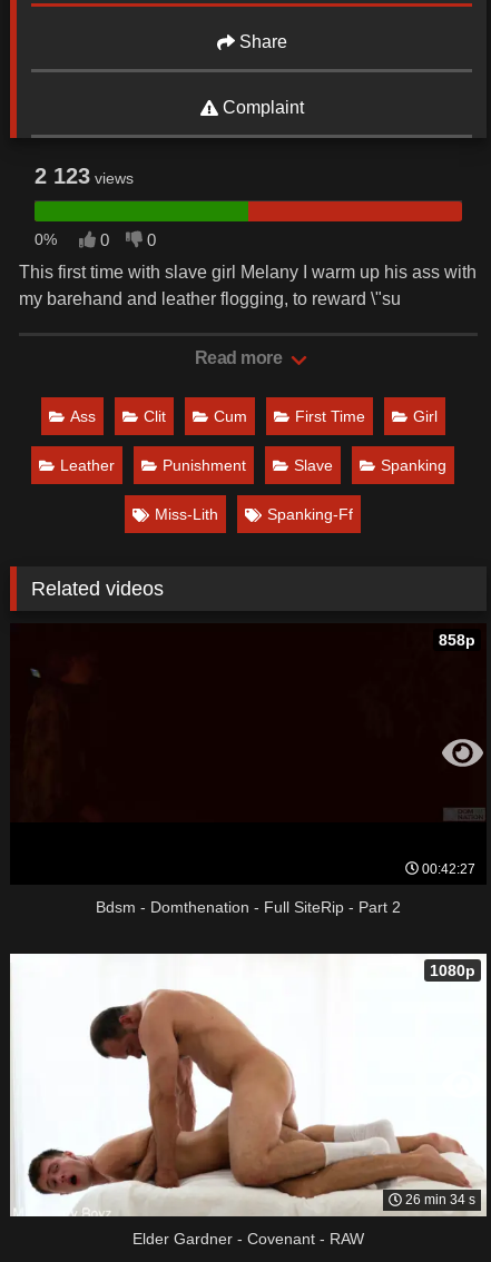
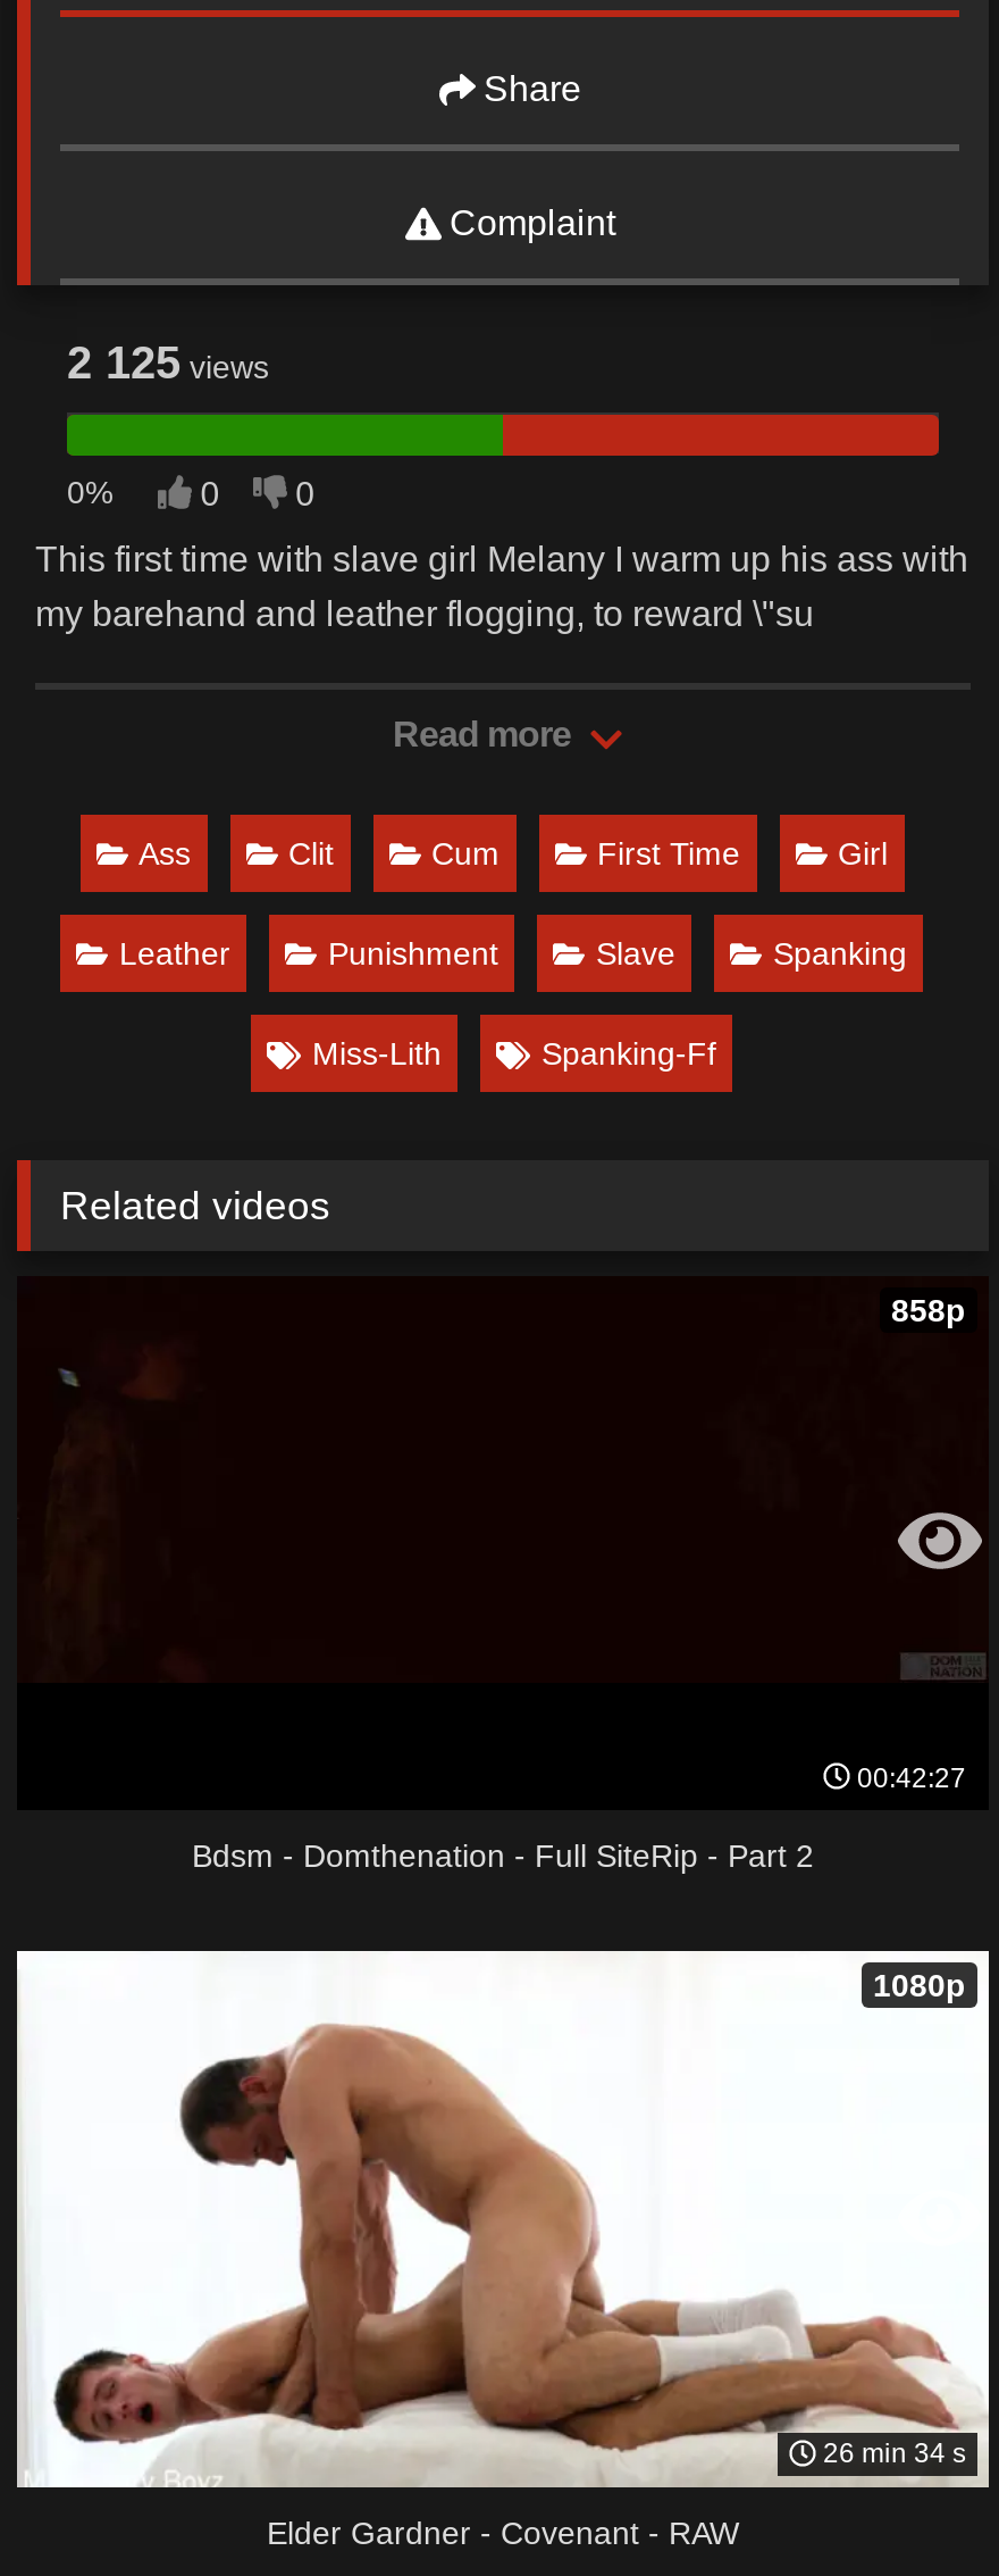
[35,163,134,188] 2 123 views -> [67,337,269,387] 2 125 views

